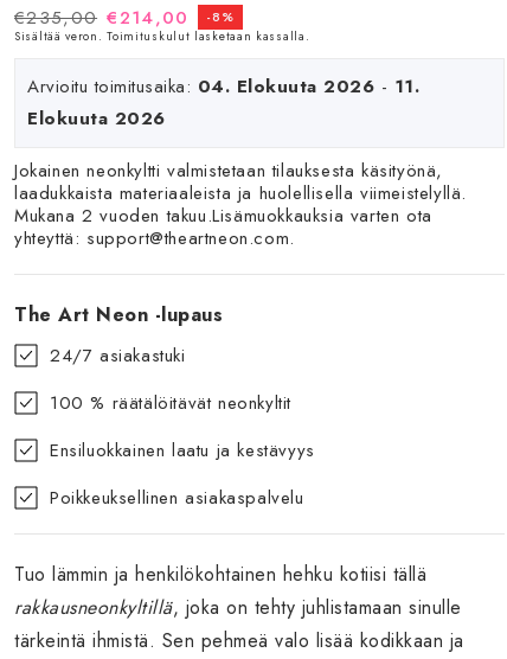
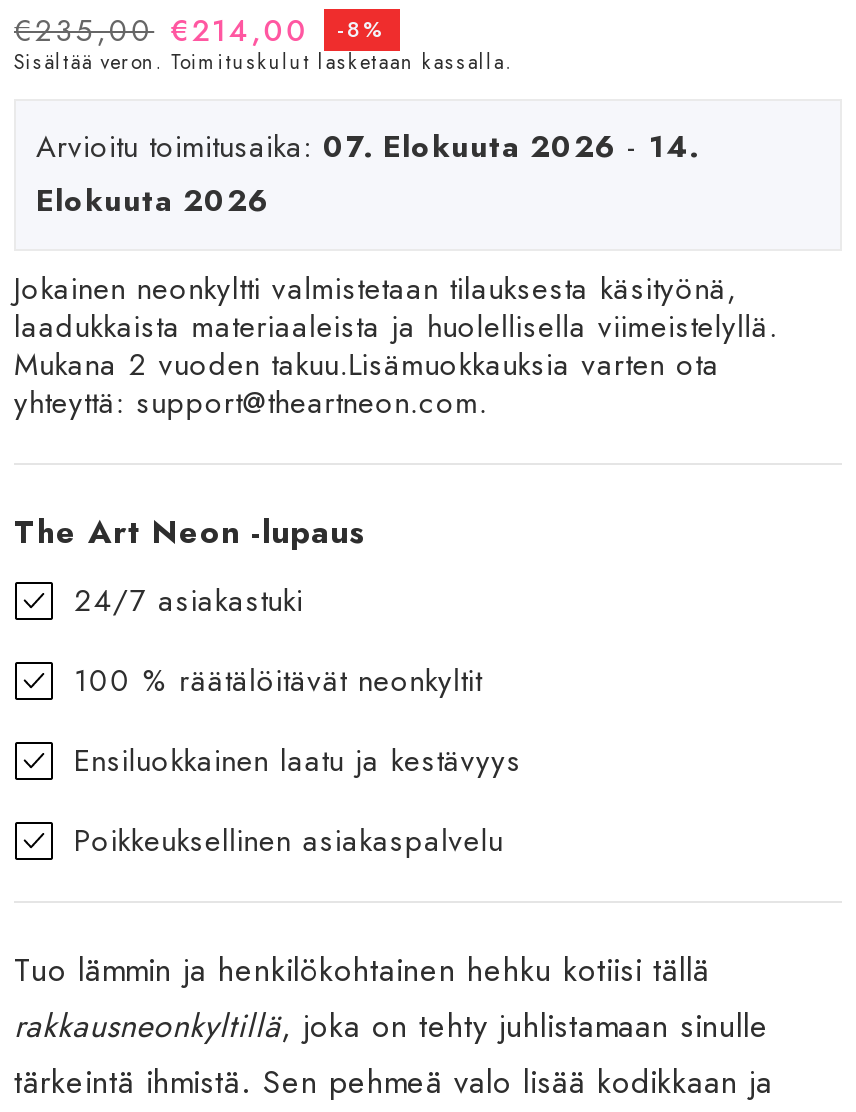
[27,74,419,100] Arvioitu toimitusaika: 04. Elokuuta 2026 - 11. -> [36,125,698,169] Arvioitu toimitusaika: 07. Elokuuta 2026 - 14.

